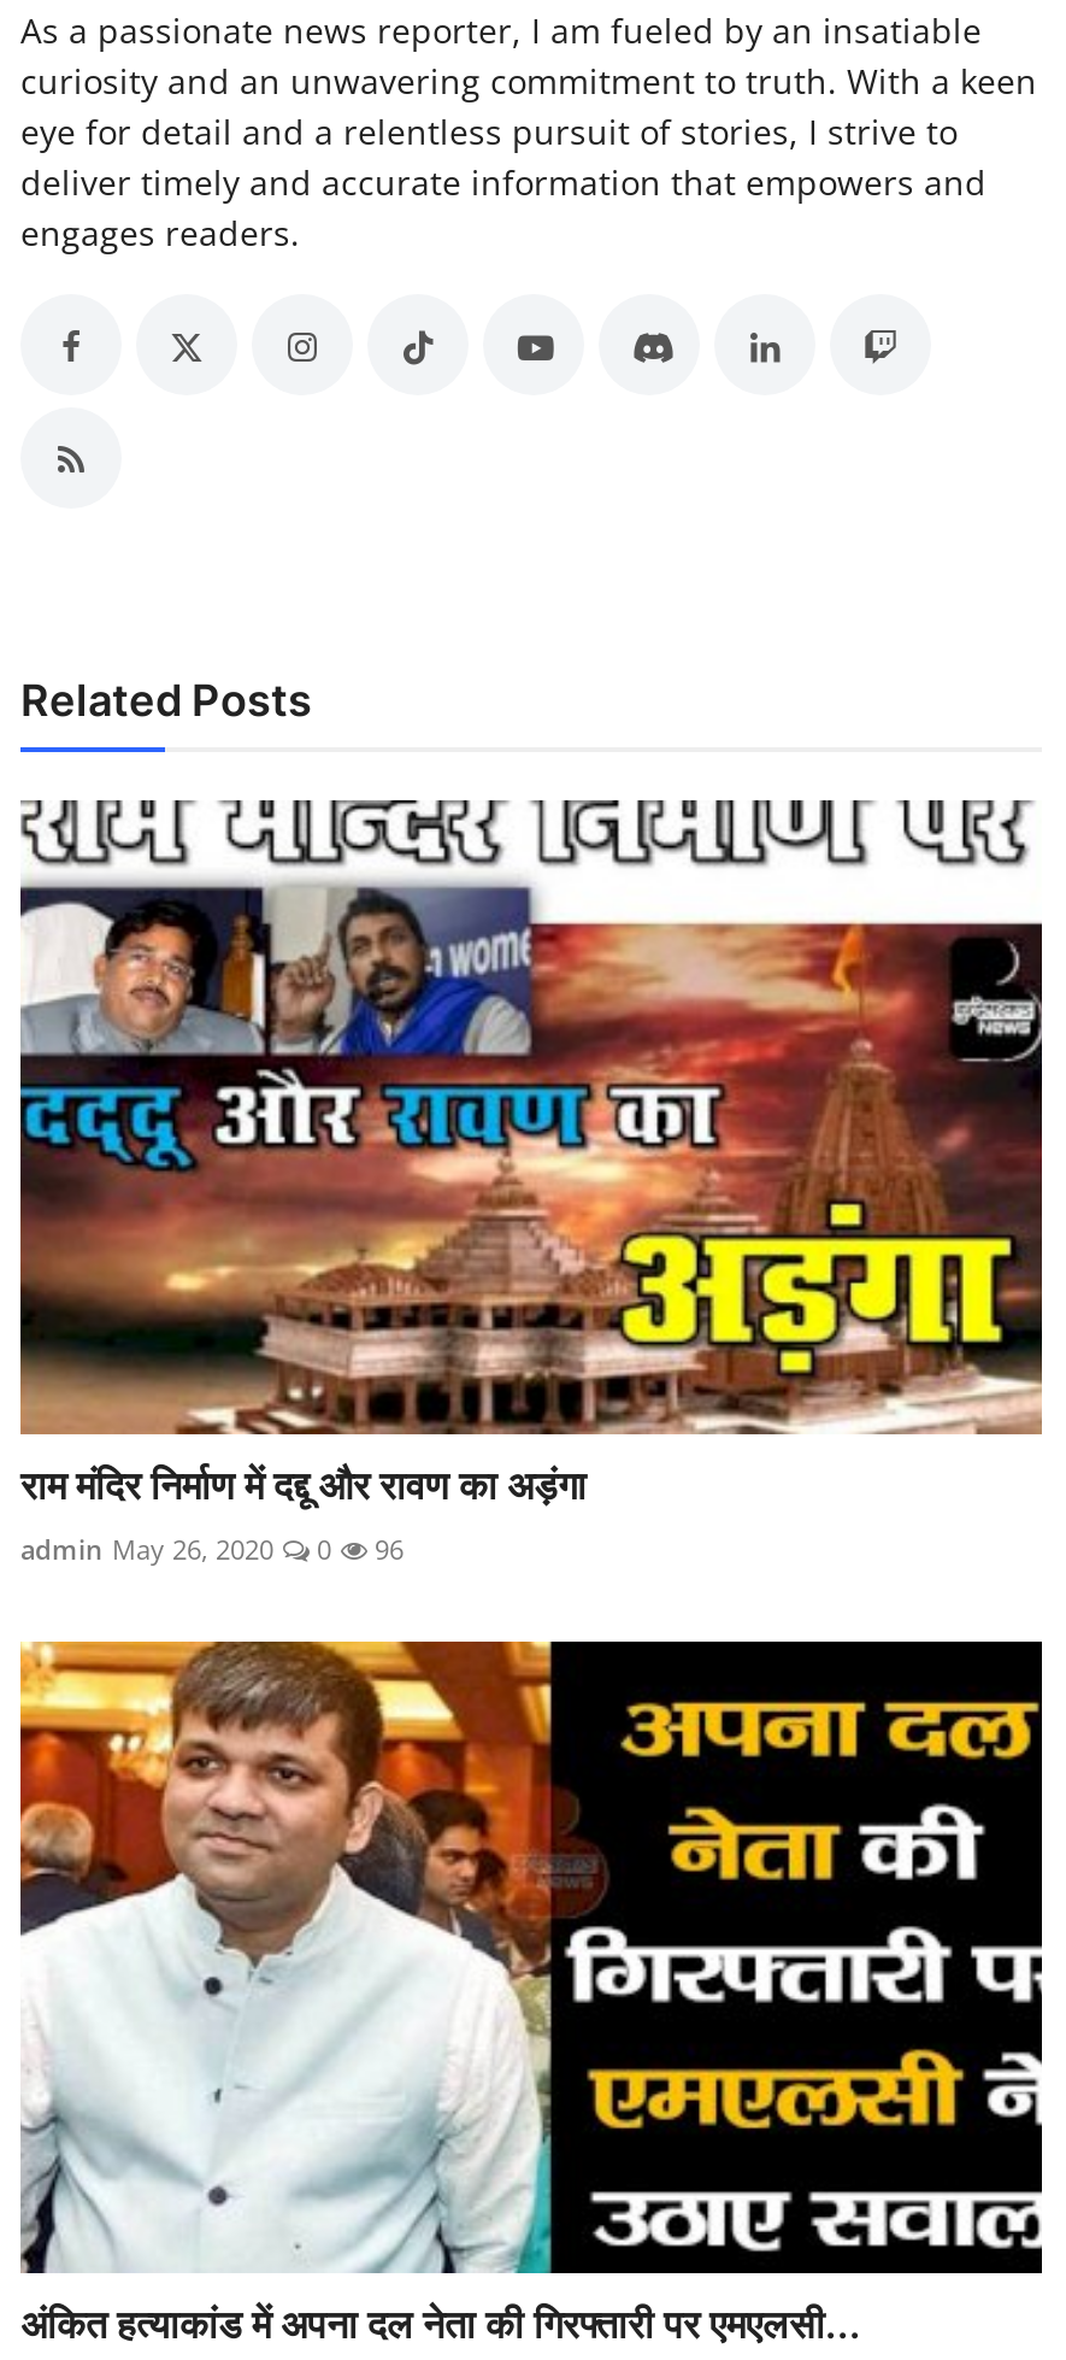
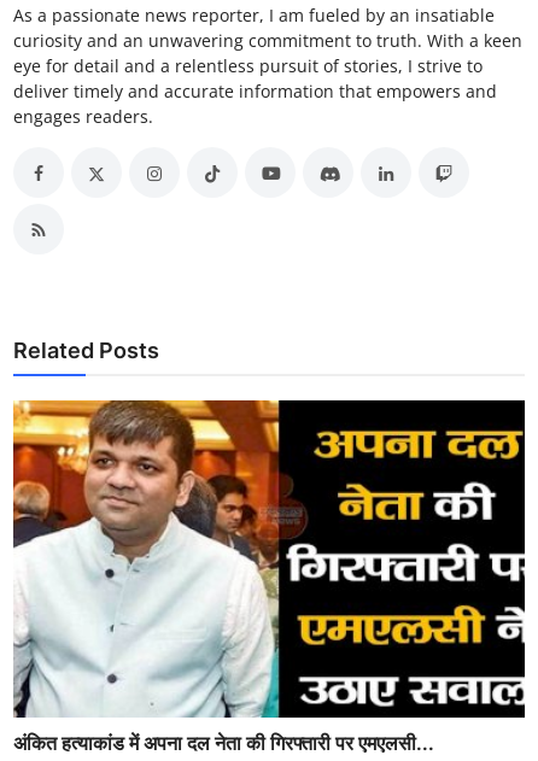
[18,798,1044,1566] [image] | राम मंदिर निर्माण में दद्दू और रावण का अड़ंगा | admin May 26, 2020 | 0 | 96 -> none

